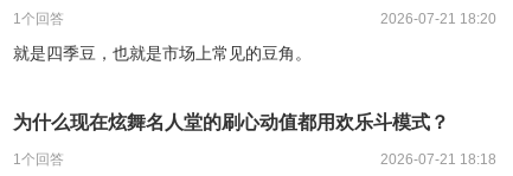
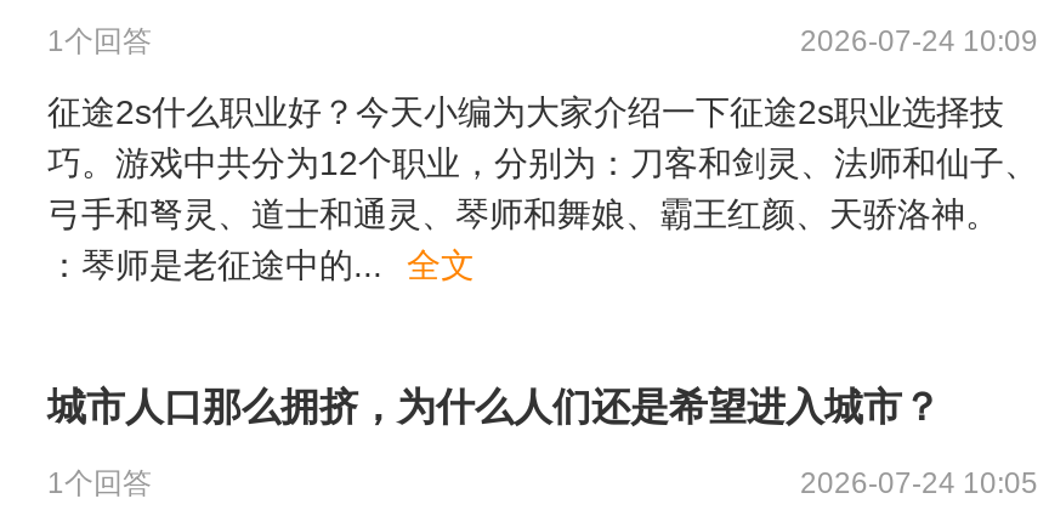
[380,11,496,27] 2026-07-21 18:20 -> [800,24,1038,58] 2026-07-24 10:09
[13,44,312,63] 就是四季豆，也就是市场上常见的豆角。 -> [47,92,1038,284] 征途2s什么职业好？今天小编为大家介绍一下征途2s职业选择技 | 巧。游戏中共分为12个职业，分别为：刀客和剑灵、法师和仙子、 | 弓手和弩灵、道士和通灵、琴师和舞娘、霸王红颜、天骄洛神。 | ：琴师是老征途中的... | 全文
[13,112,449,132] 为什么现在炫舞名人堂的刷心动值都用欢乐斗模式？ -> [47,386,941,427] 城市人口那么拥挤，为什么人们还是希望进入城市？
[380,151,496,168] 2026-07-21 18:18 -> [800,466,1038,500] 2026-07-24 10:05

